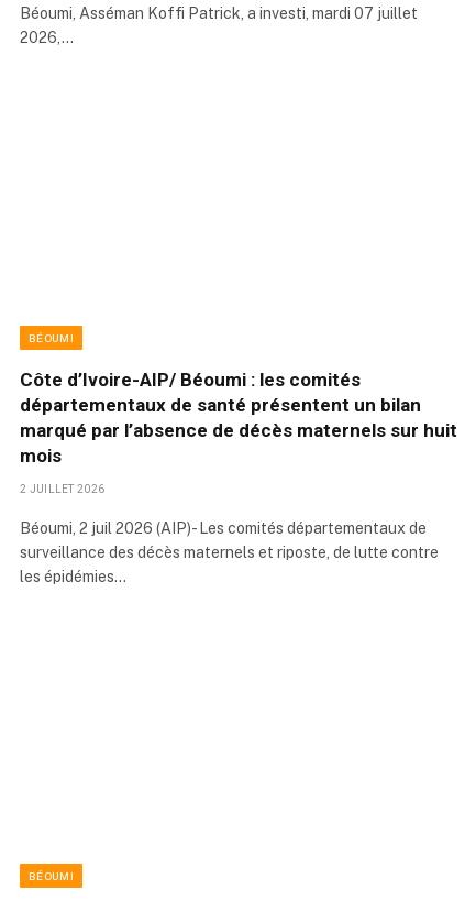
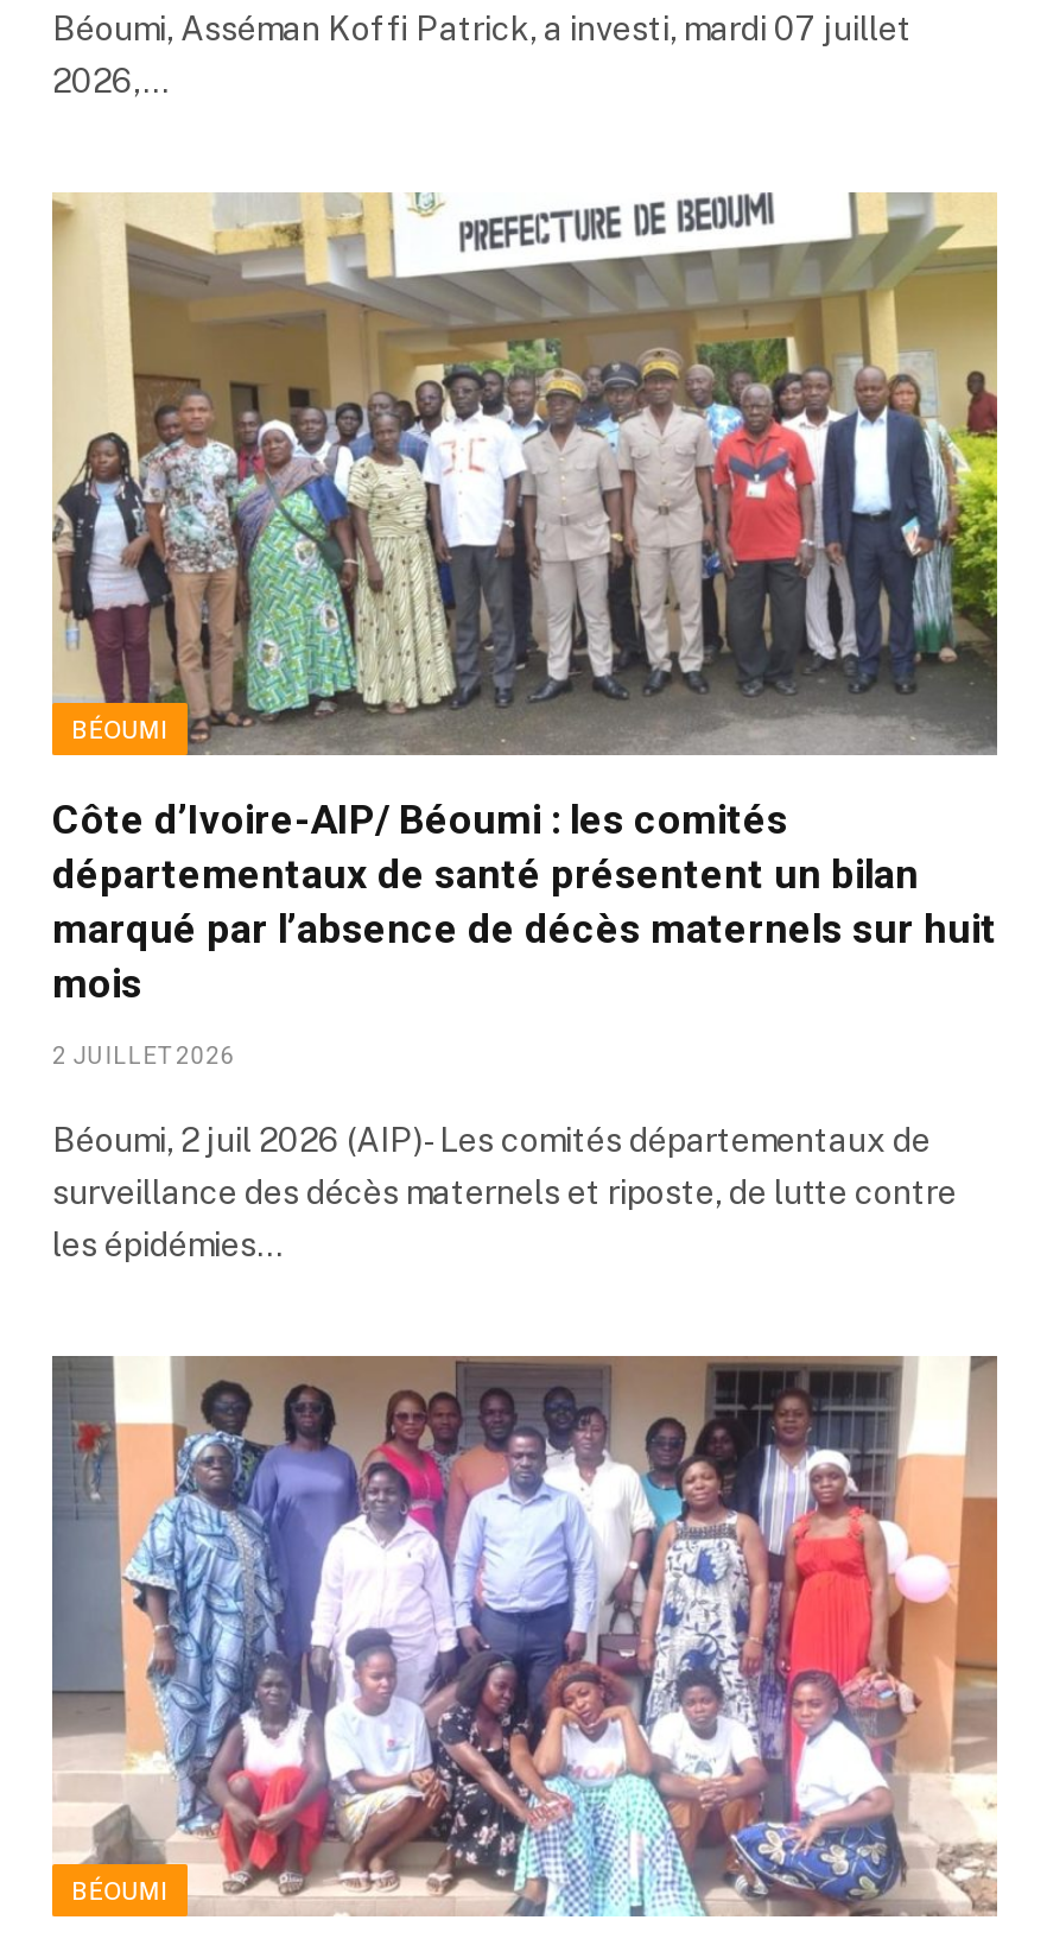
none -> [50,190,1000,758] [image]
none -> [50,1354,1000,1919] [image]

